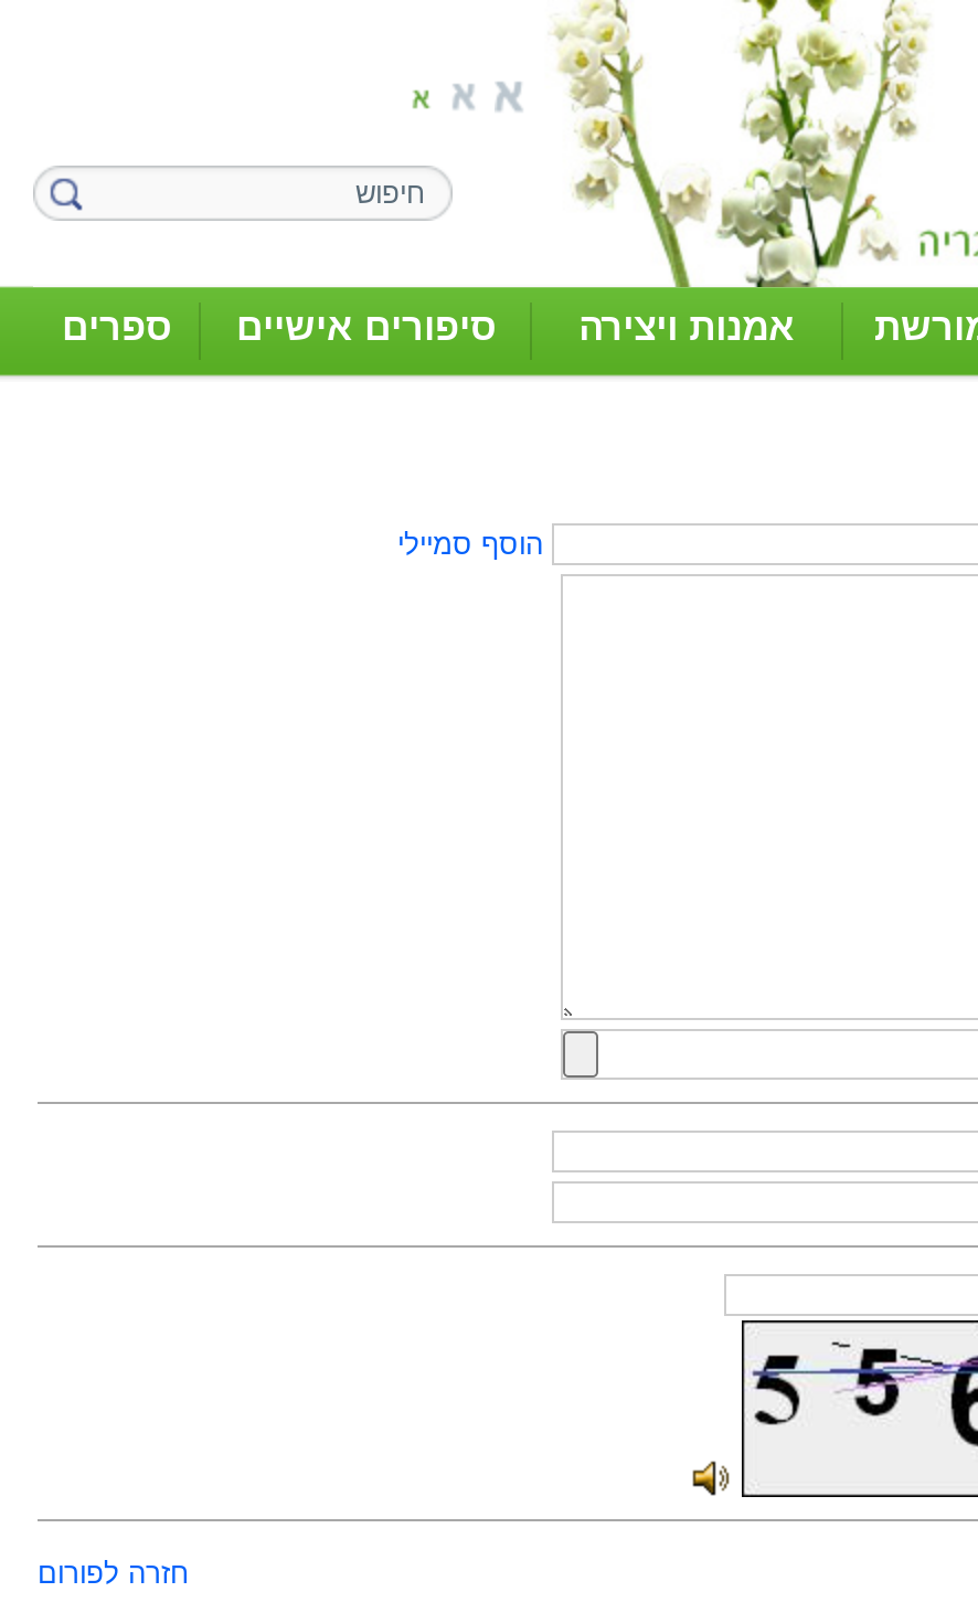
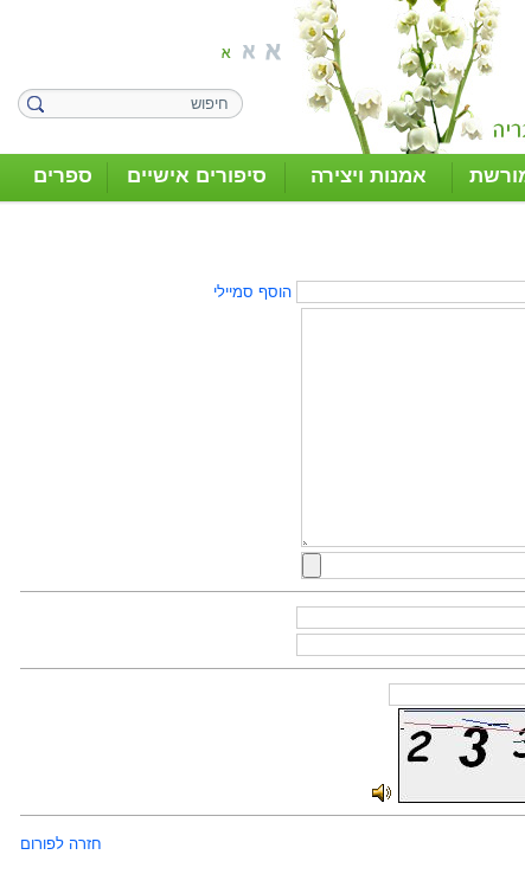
[746,1323,971,1448] [image] -> [402,711,521,776] [image]

